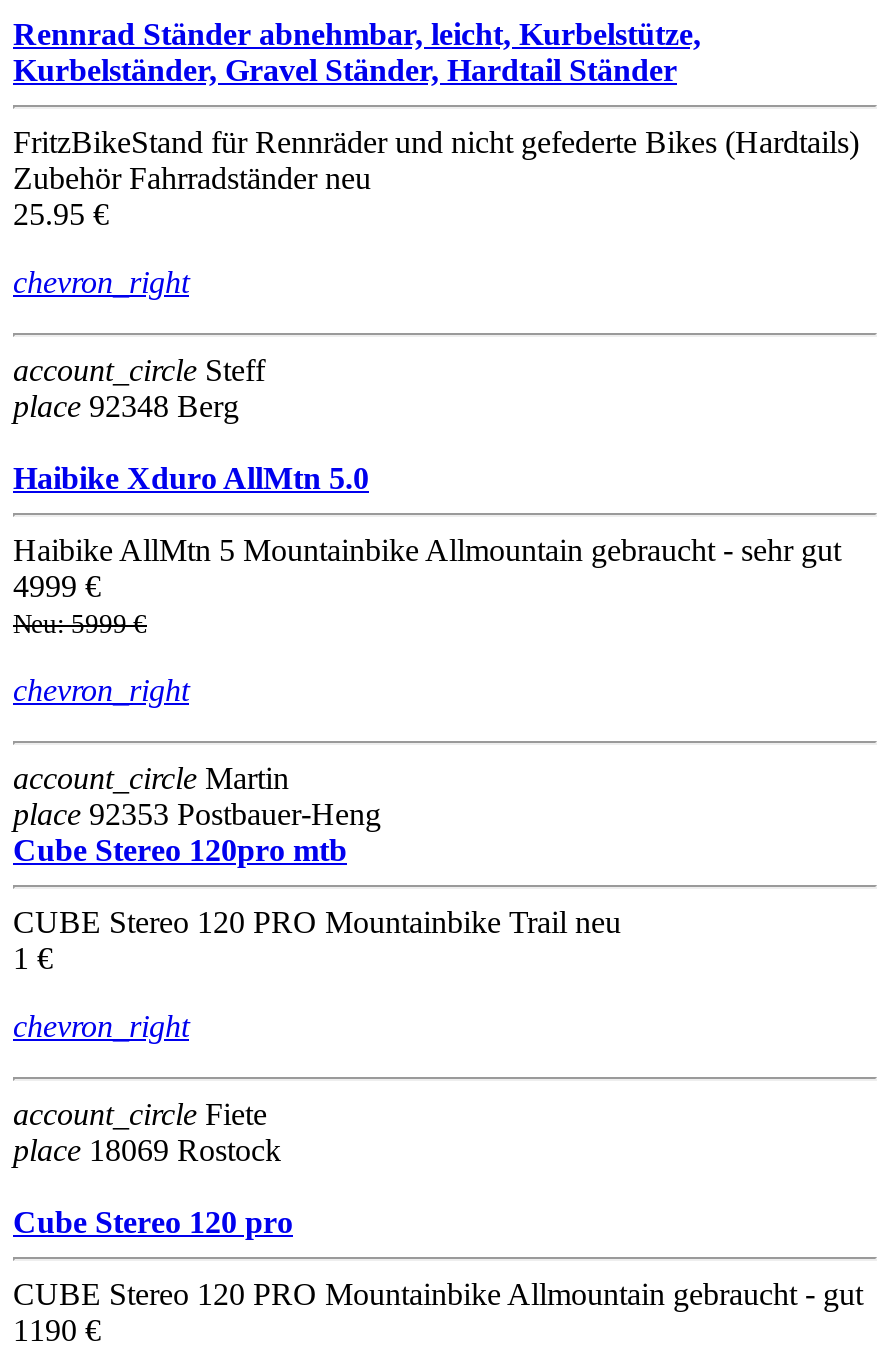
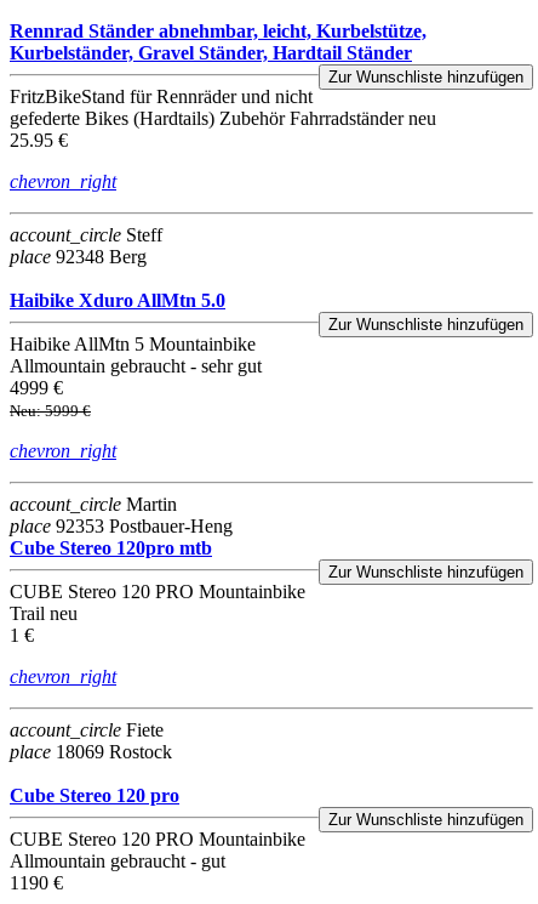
[13,124,859,194] FritzBikeStand für Rennräder und nicht gefederte Bikes (Hardtails) | Zubehör Fahrradständer neu -> [10,68,523,128] Zur Wunschliste hinzufügen | FritzBikeStand für Rennräder und nicht | gefederte Bikes (Hardtails) Zubehör Fahrradständer neu
[13,532,841,566] Haibike AllMtn 5 Mountainbike Allmountain gebraucht - sehr gut -> [10,315,523,376] Zur Wunschliste hinzufügen | Haibike AllMtn 5 Mountainbike | Allmountain gebraucht - sehr gut
[13,904,621,938] CUBE Stereo 120 PRO Mountainbike Trail neu -> [10,563,523,623] Zur Wunschliste hinzufügen | CUBE Stereo 120 PRO Mountainbike | Trail neu
[13,1276,863,1310] CUBE Stereo 120 PRO Mountainbike Allmountain gebraucht - gut -> [10,810,523,871] Zur Wunschliste hinzufügen | CUBE Stereo 120 PRO Mountainbike | Allmountain gebraucht - gut

